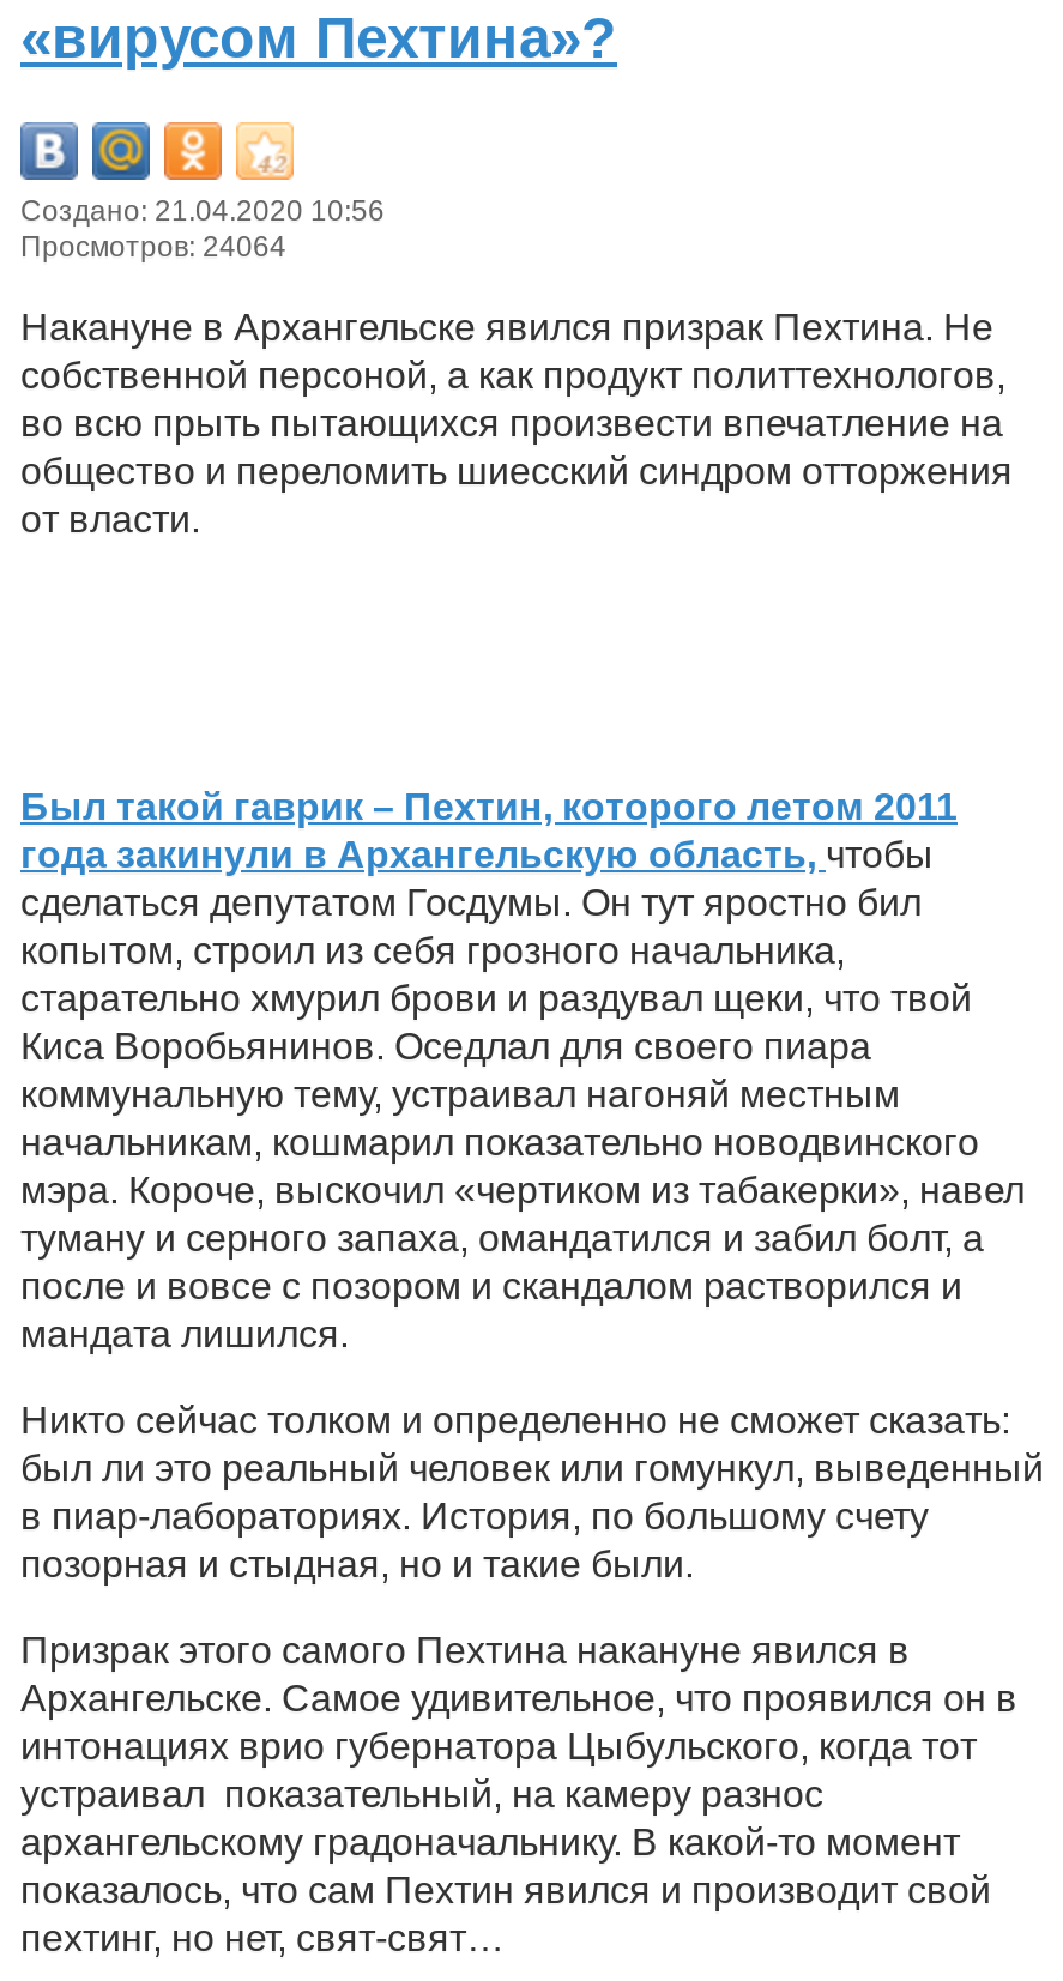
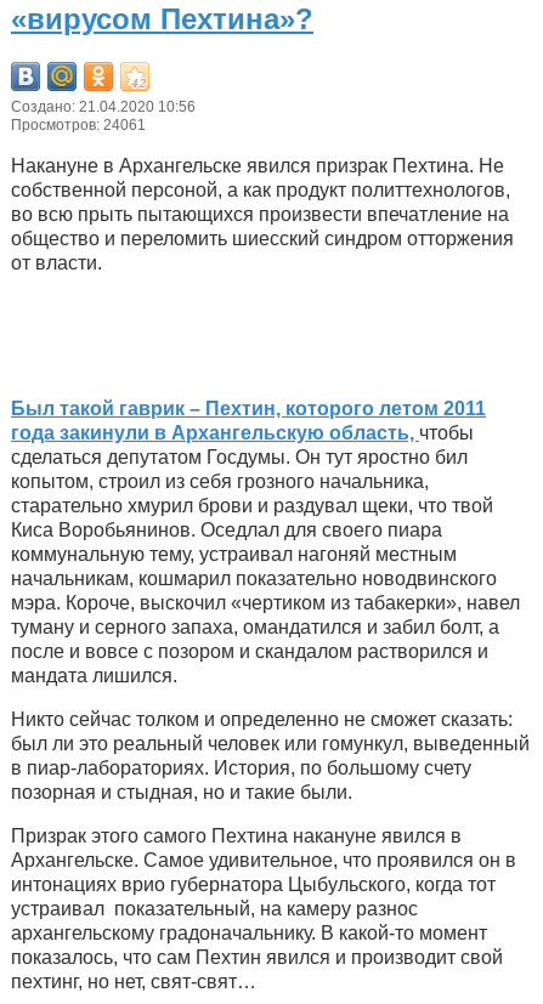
[20,231,286,265] Просмотров: 24064 -> [11,117,146,134] Просмотров: 24061

